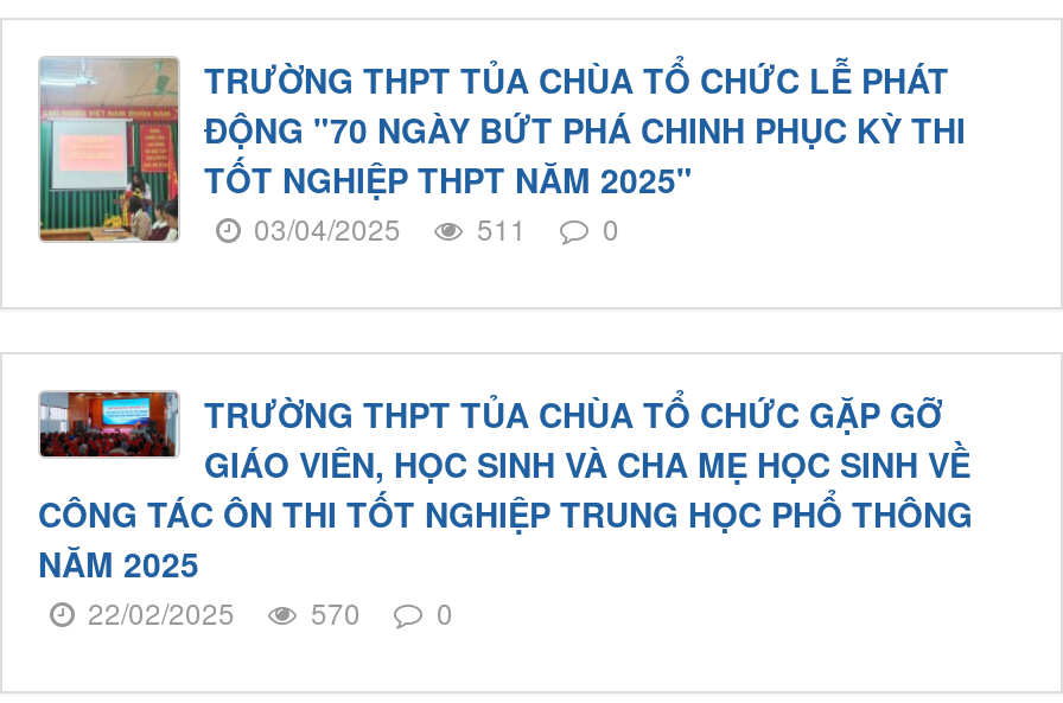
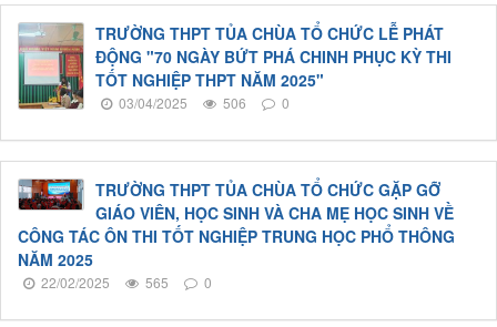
[247,207,619,248] 03/04/2025 511 0 -> [115,93,290,112] 03/04/2025 506 0
[81,592,453,632] 22/02/2025 570 0 -> [38,273,212,292] 22/02/2025 565 0

